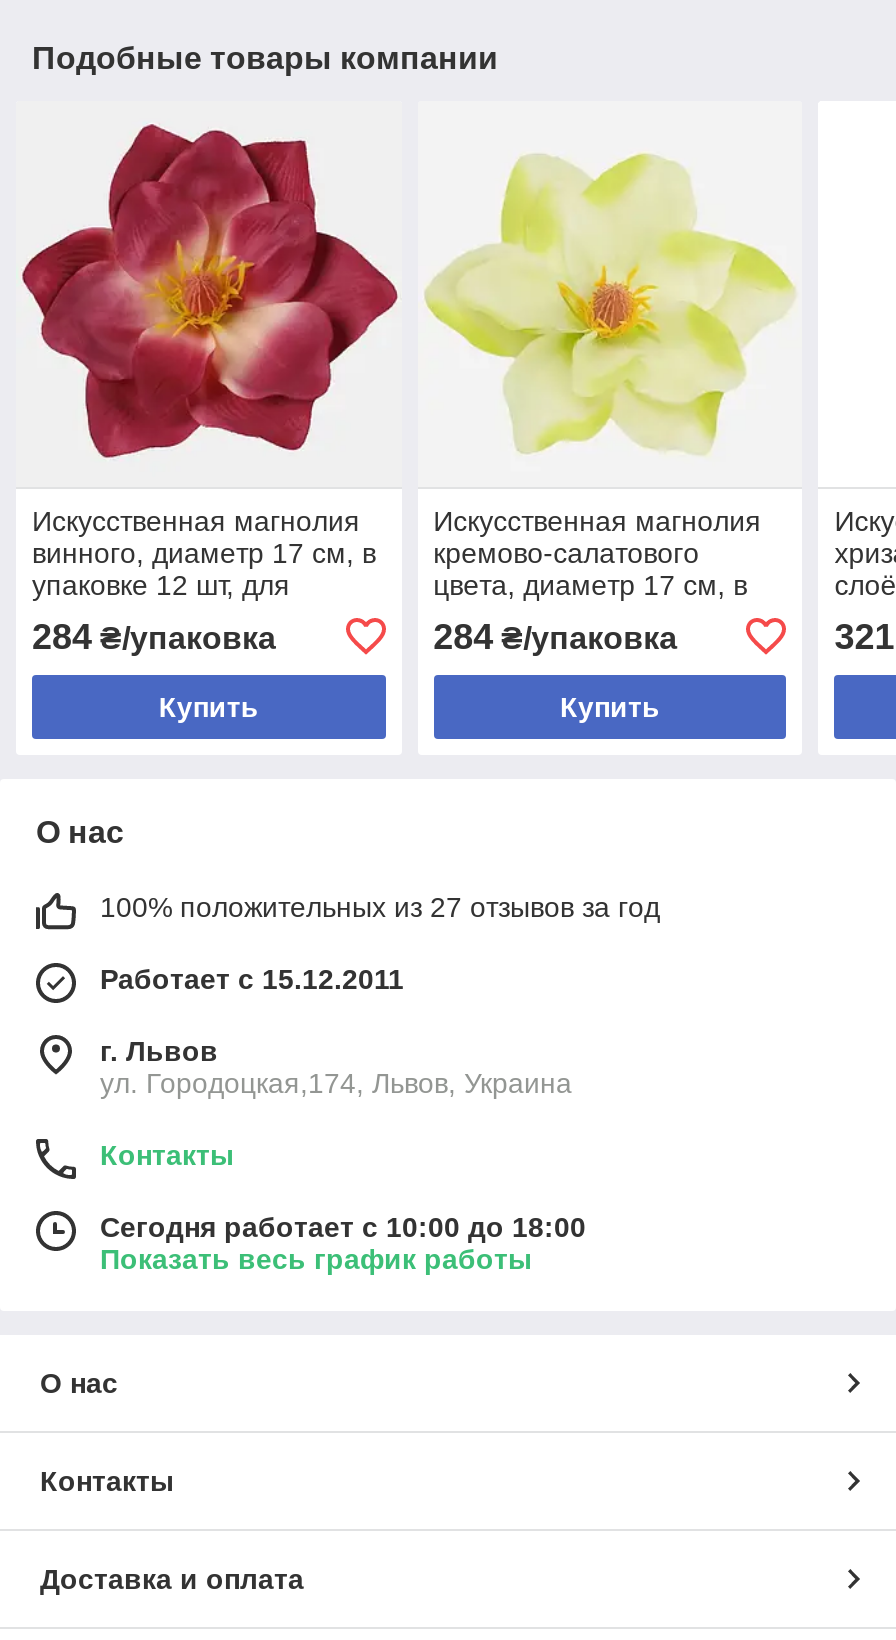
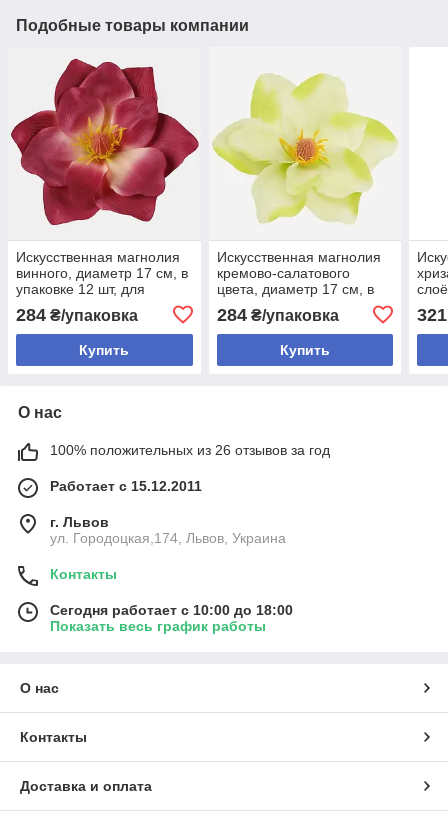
[100,891,660,923] 100% положительных из 27 отзывов за год -> [50,442,330,458] 100% положительных из 26 отзывов за год

